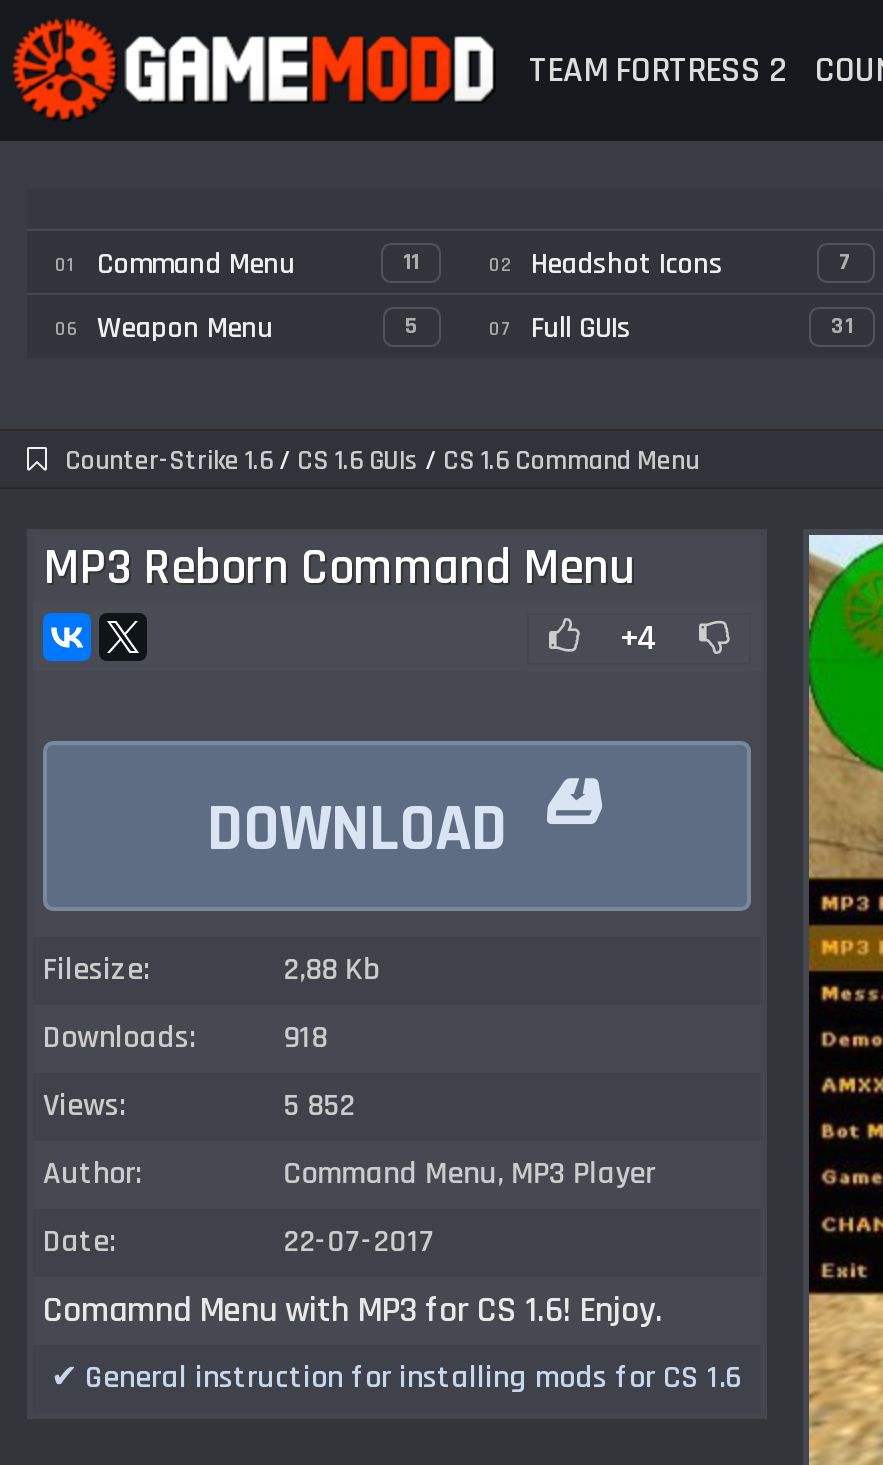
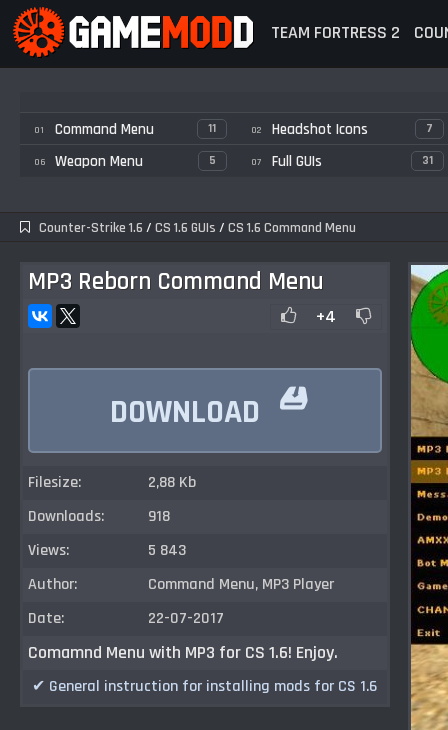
[283,1085,355,1127] 5 852 -> [148,540,186,561] 5 843

